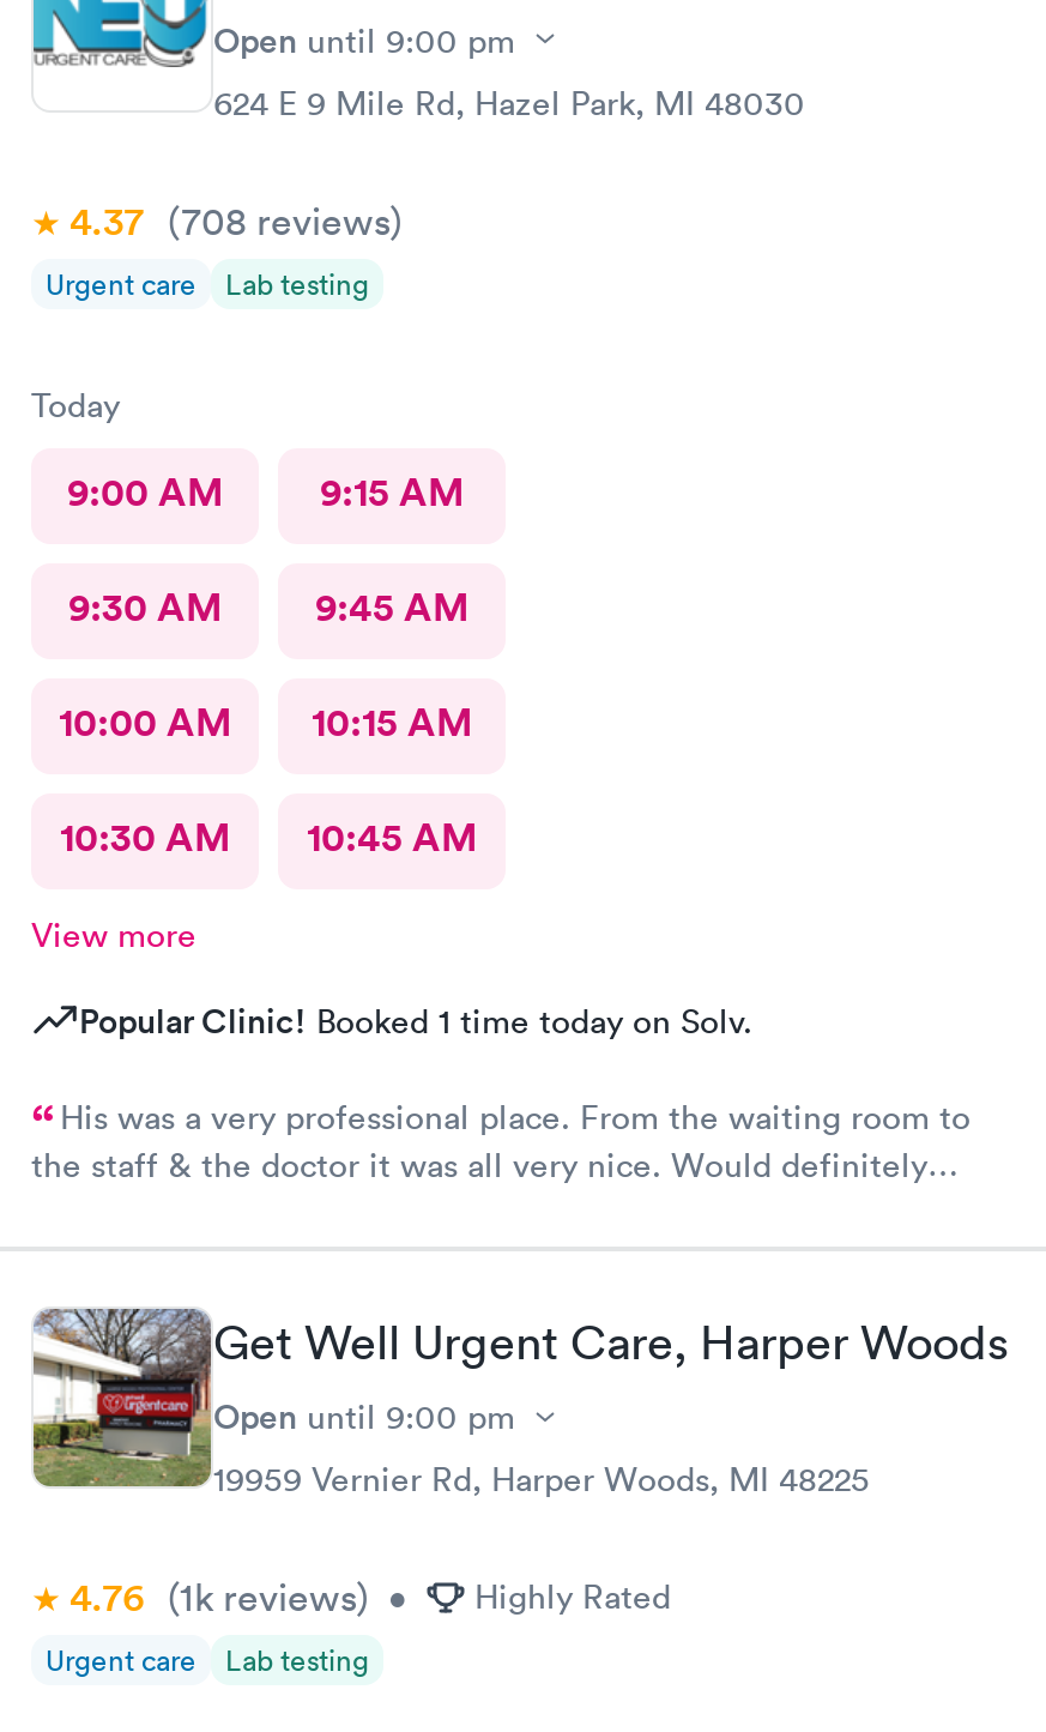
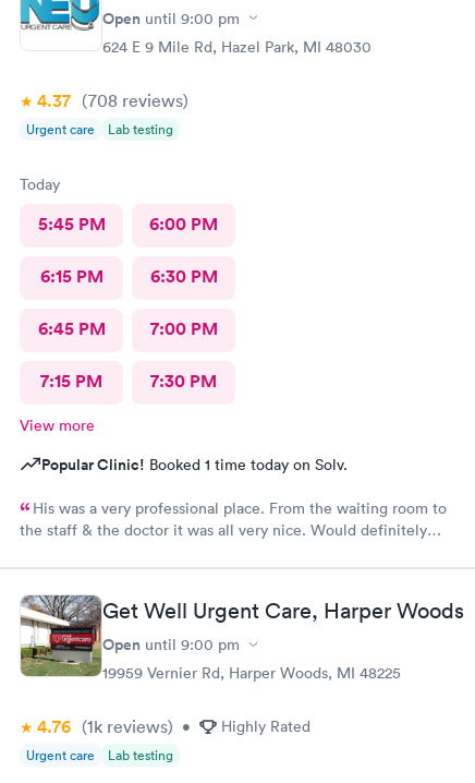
[67,466,464,517] 9:00 AM | 9:15 AM -> [38,212,218,235] 5:45 PM | 6:00 PM
[68,581,468,632] 9:30 AM | 9:45 AM -> [40,264,217,287] 6:15 PM | 6:30 PM
[59,696,472,747] 10:00 AM | 10:15 AM -> [38,317,217,340] 6:45 PM | 7:00 PM
[60,811,477,862] 10:30 AM | 10:45 AM -> [40,369,217,392] 7:15 PM | 7:30 PM

